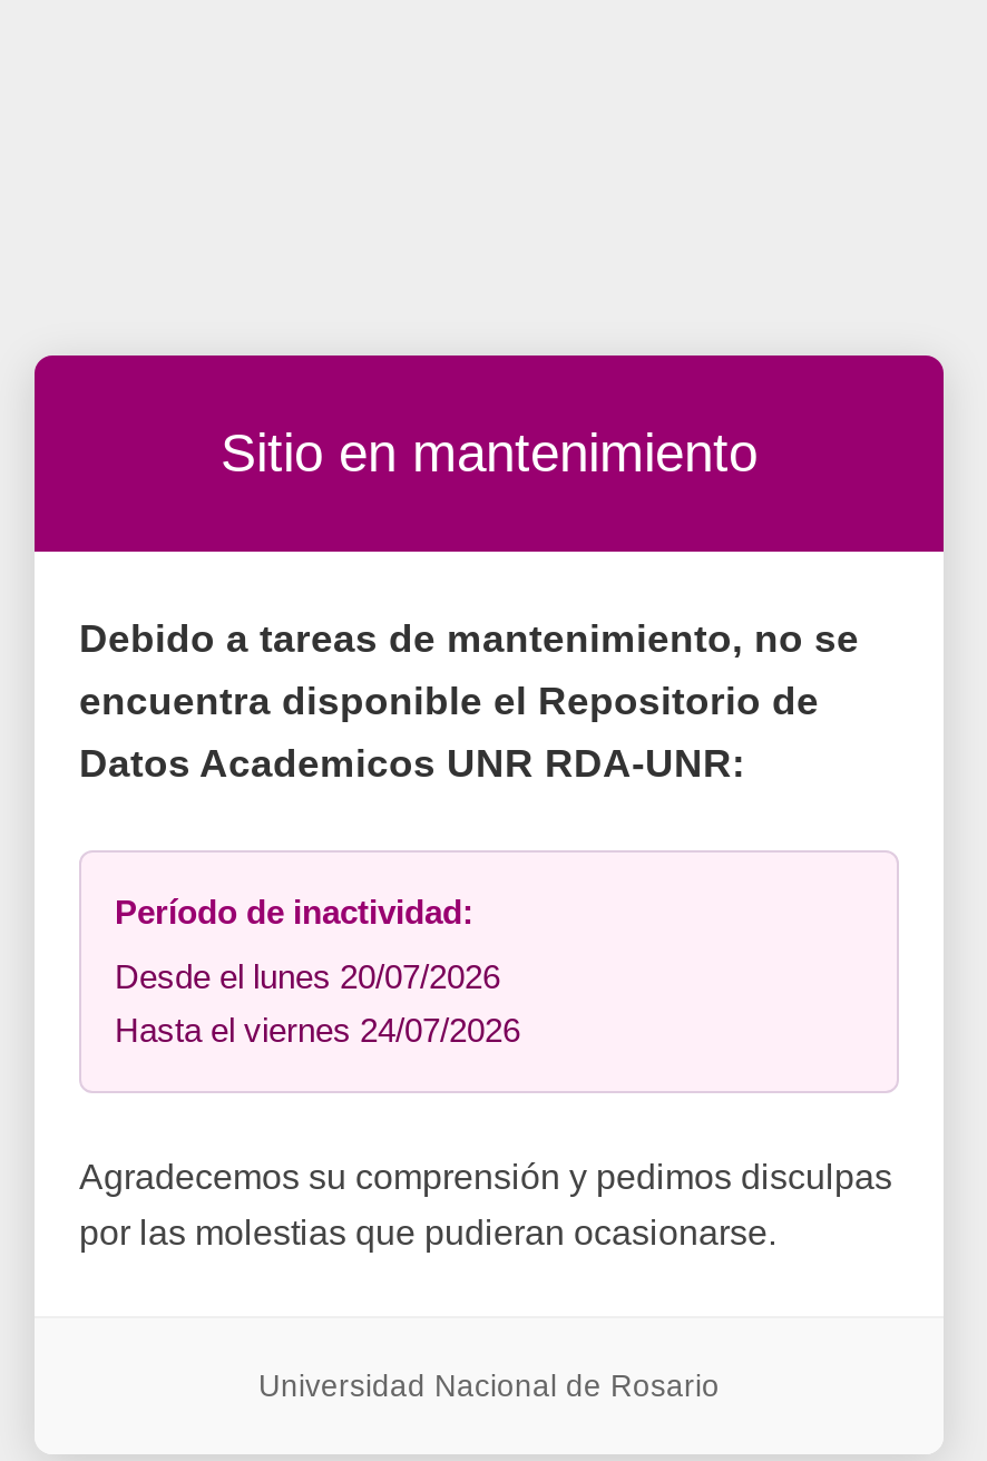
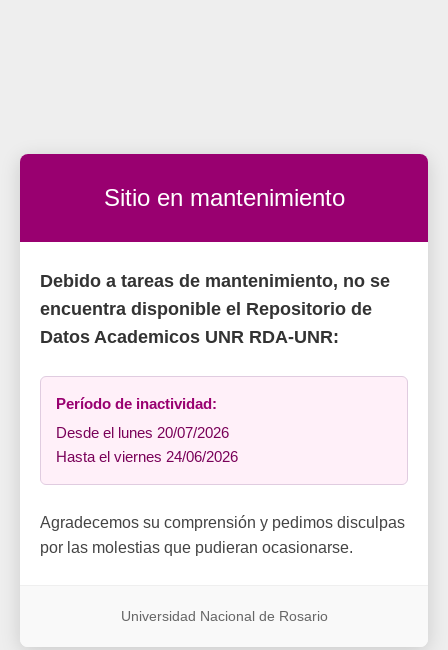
[115,1010,520,1048] Hasta el viernes 24/07/2026 -> [56,447,238,464] Hasta el viernes 24/06/2026

